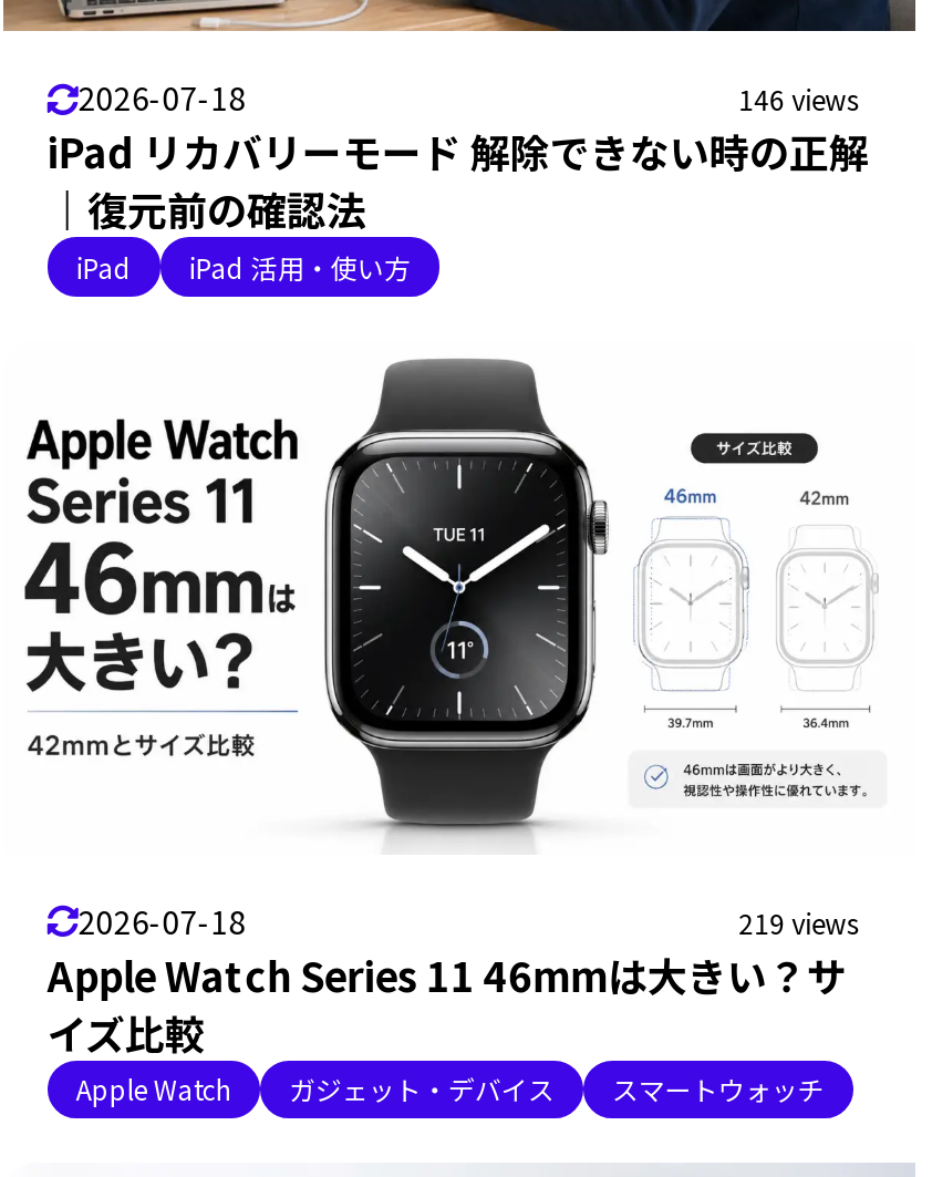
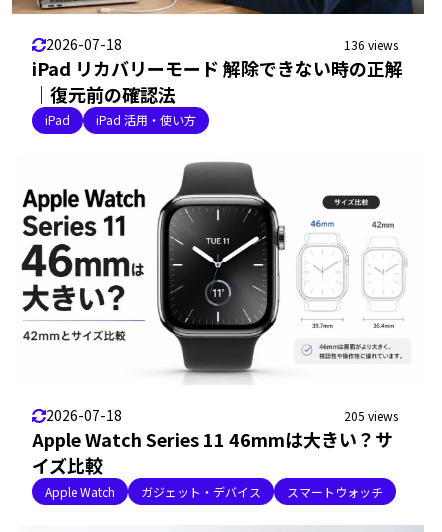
[739,80,858,118] 146 views -> [344,36,398,53] 136 views
[739,902,858,940] 219 views -> [344,407,398,424] 205 views

